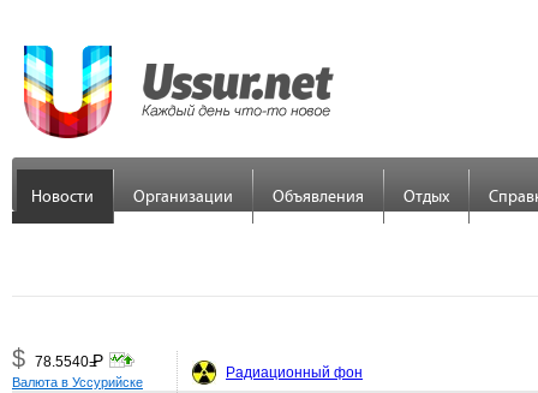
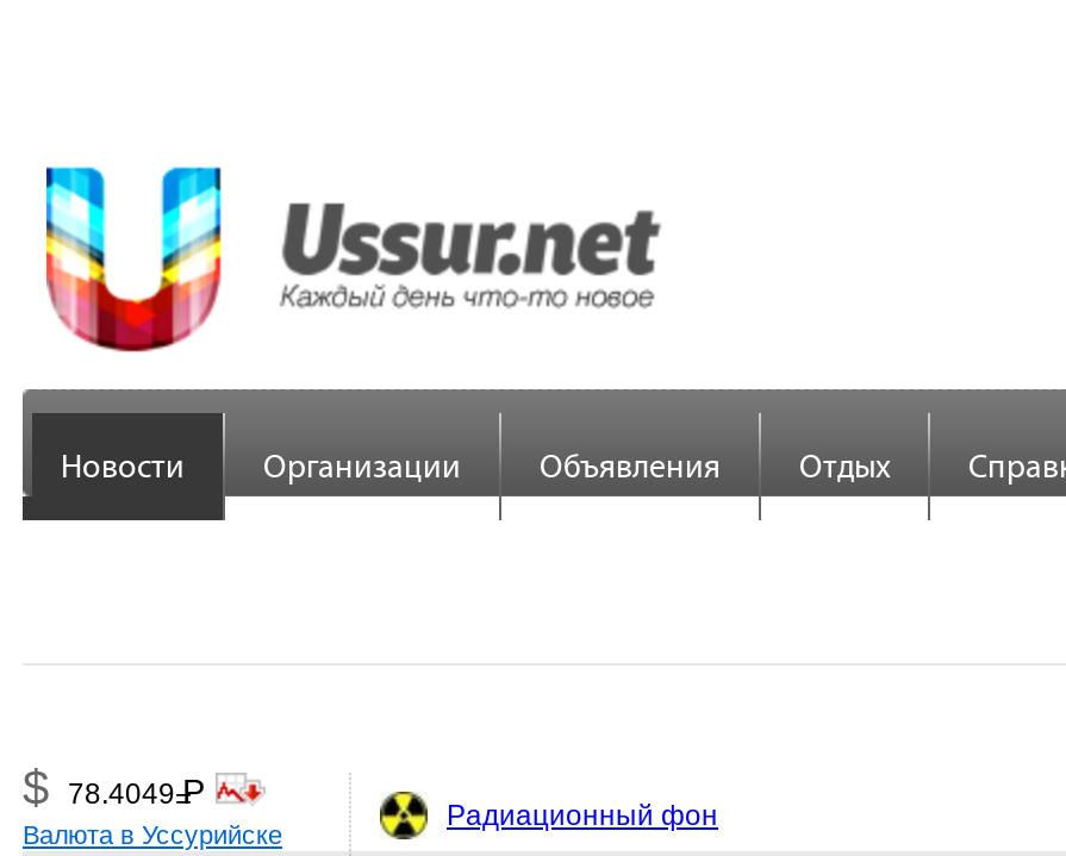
[12,345,103,373] $ 78.5540= Р -> [23,761,204,816] $ 78.4049= Р

